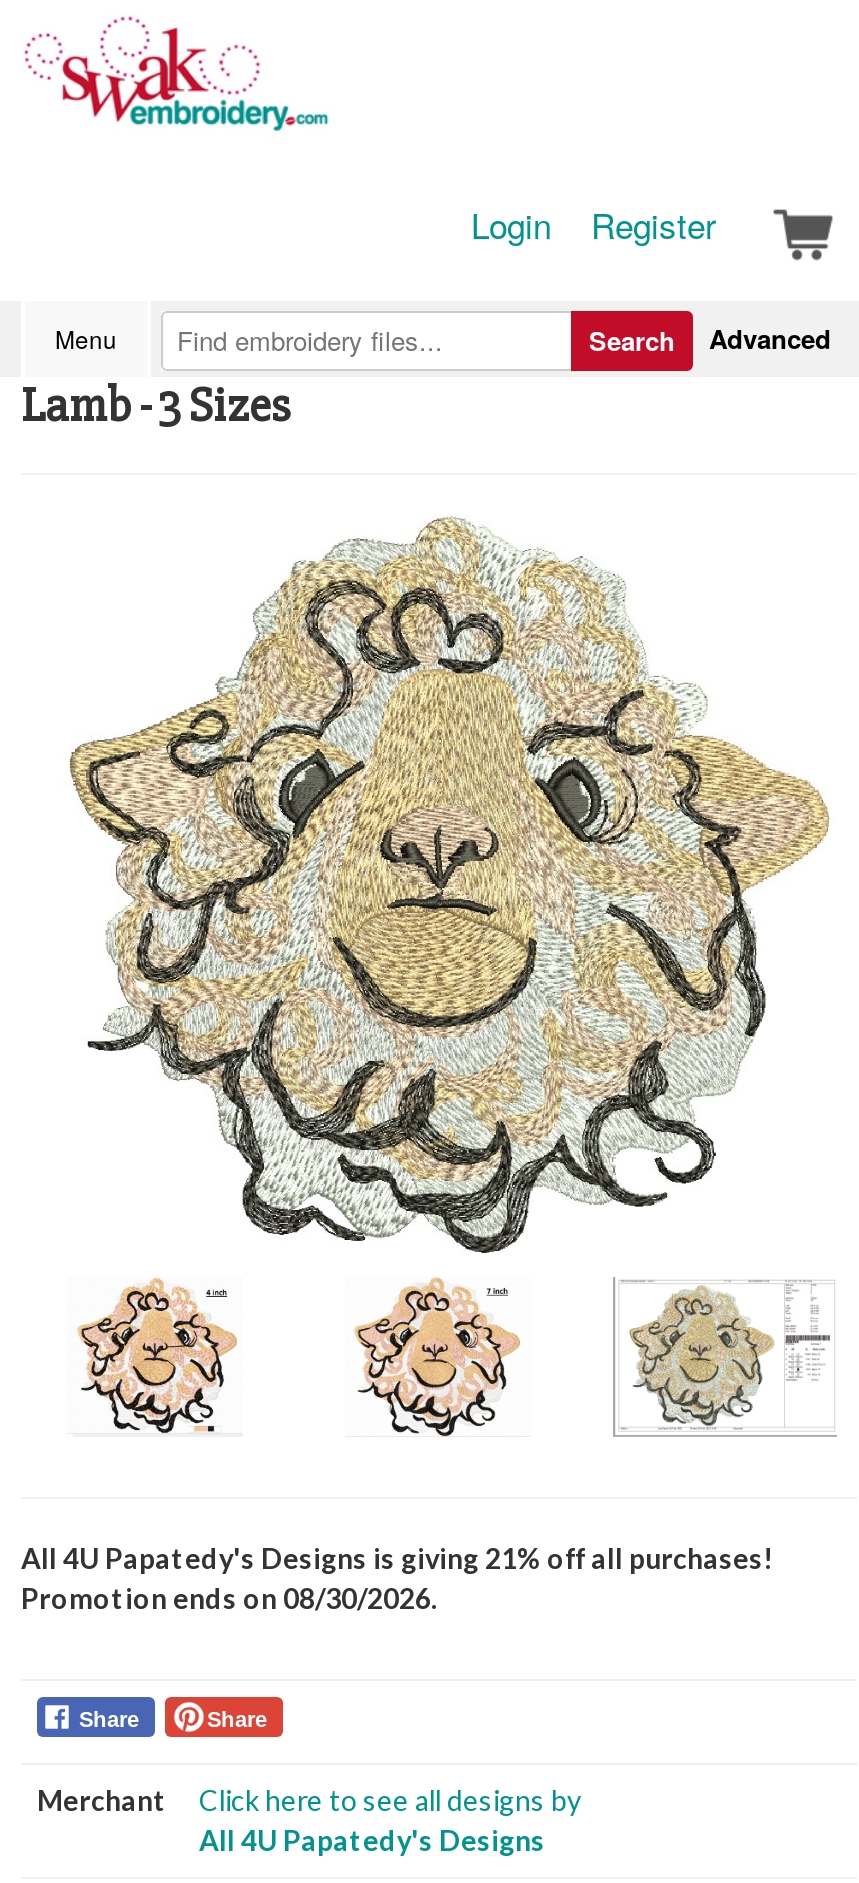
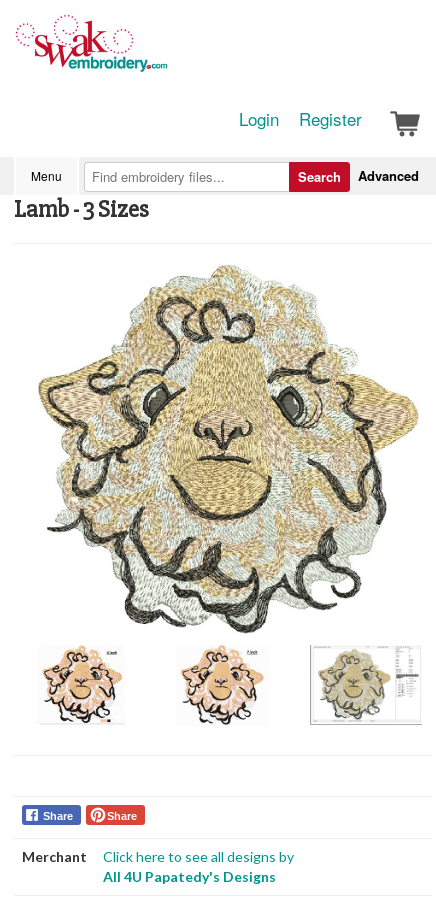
[21,1541,773,1615] All 4U Papatedy's Designs is giving 21% off all purchases! | Promotion ends on 08/30/2026. -> none

